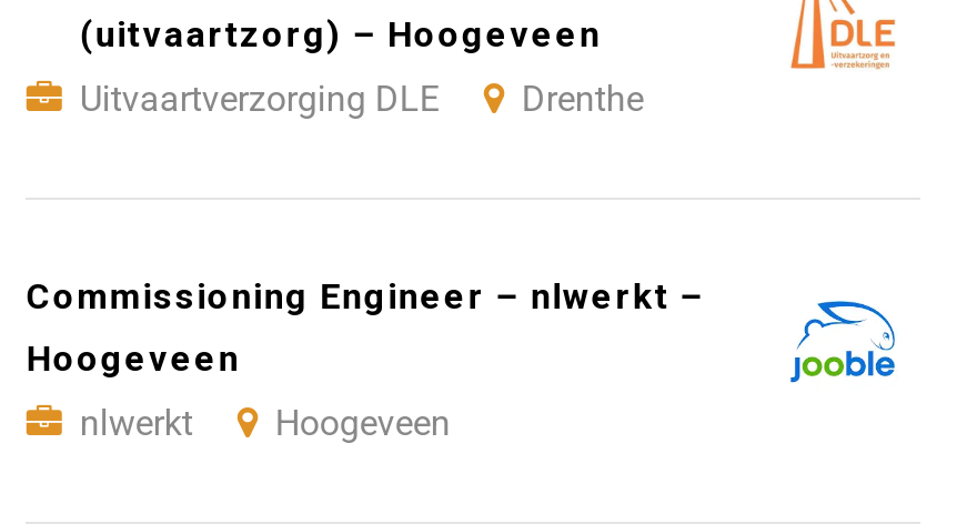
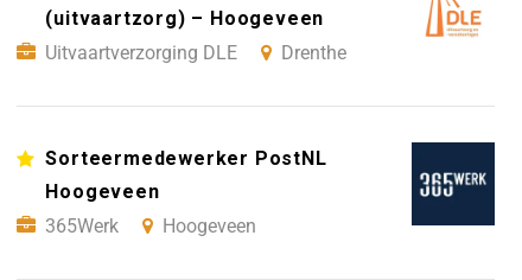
[26,275,704,317] Commissioning Engineer – nlwerkt – -> [46,147,327,169] Sorteermedewerker PostNL
[765,266,920,422] [image] -> [410,141,496,227] [image]
[80,401,193,444] nlwerkt -> [46,215,119,237] 365Werk

